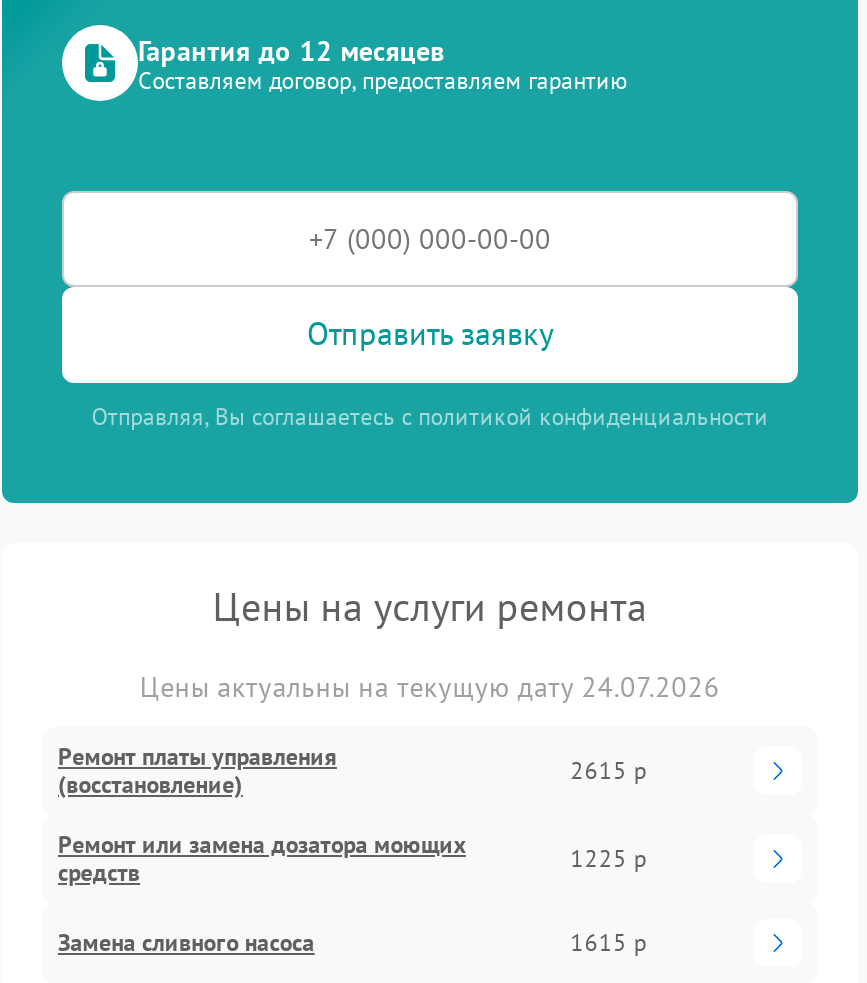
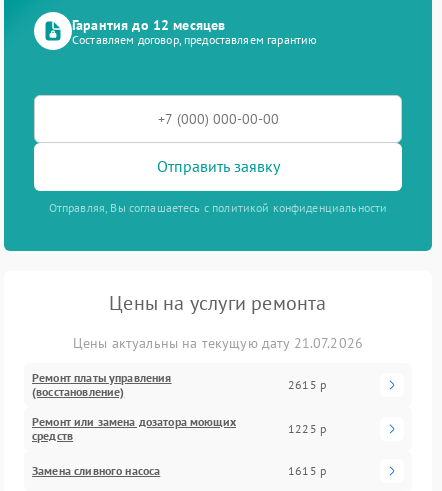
[140,669,720,705] Цены актуальны на текущую дату 24.07.2026 -> [73,334,363,352] Цены актуальны на текущую дату 21.07.2026

